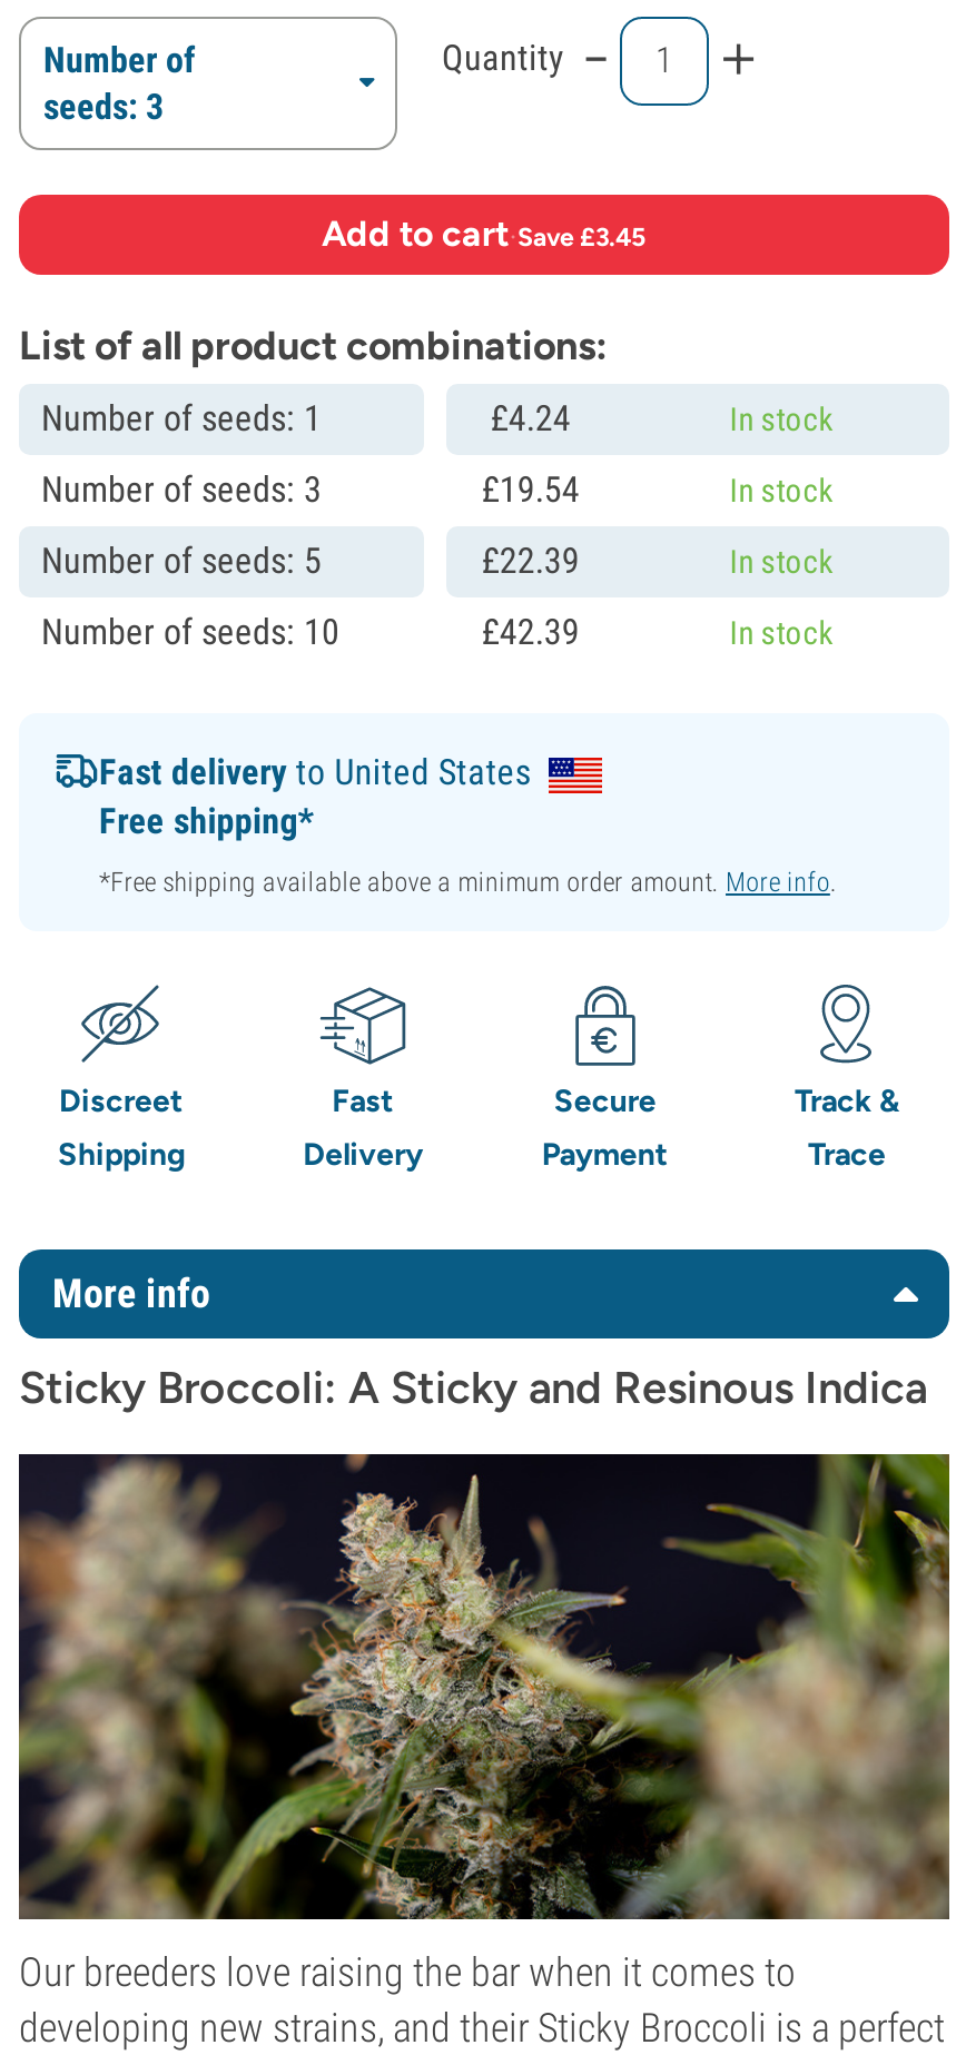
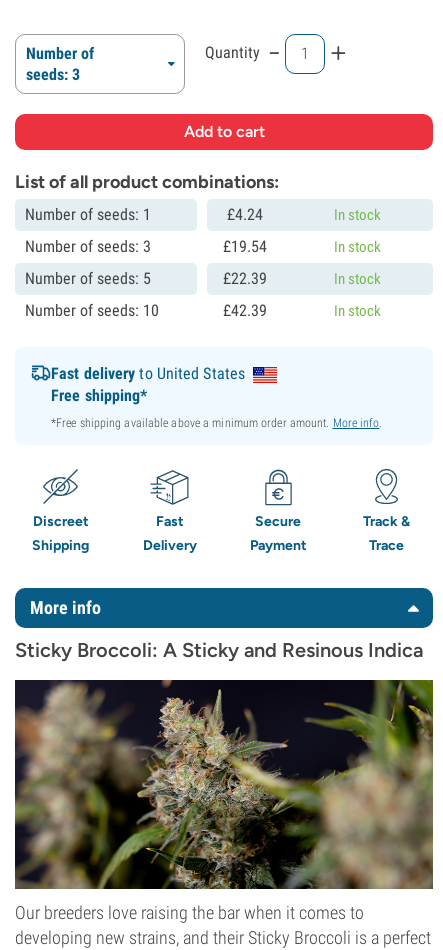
[322,213,647,257] Add to cart·Save £3.45 -> none

